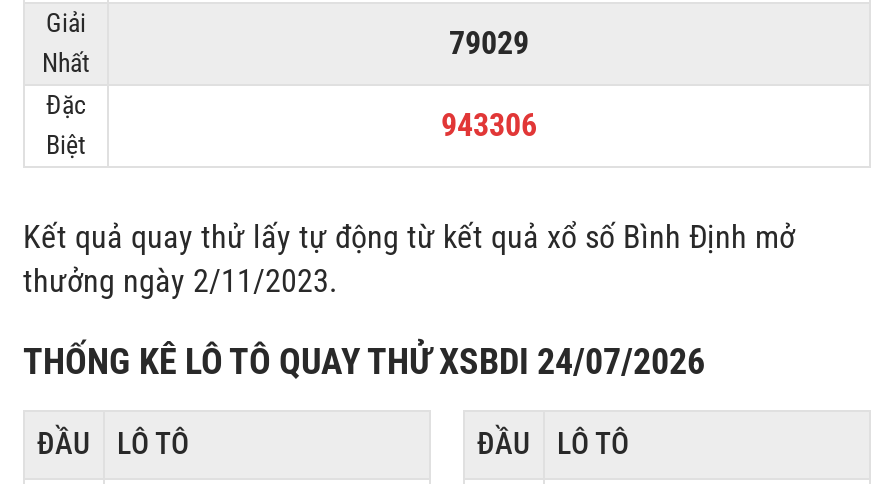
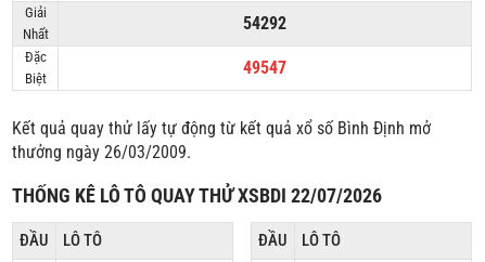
[449,24,529,62] 79029 -> [243,13,286,34] 54292
[441,106,537,144] 943306 -> [243,57,286,78] 49547
[23,262,337,300] thưởng ngày 2/11/2023. -> [12,142,191,162] thưởng ngày 26/03/2009.
[23,340,705,382] THỐNG KÊ LÔ TÔ QUAY THỬ XSBDI 24/07/2026 -> [12,184,382,207] THỐNG KÊ LÔ TÔ QUAY THỬ XSBDI 22/07/2026

